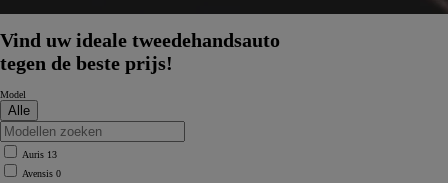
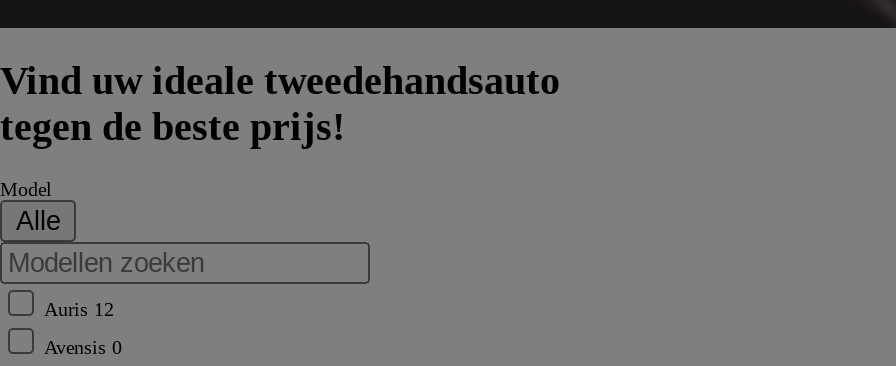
[22,149,57,160] Auris 13 -> [44,298,114,320] Auris 12

